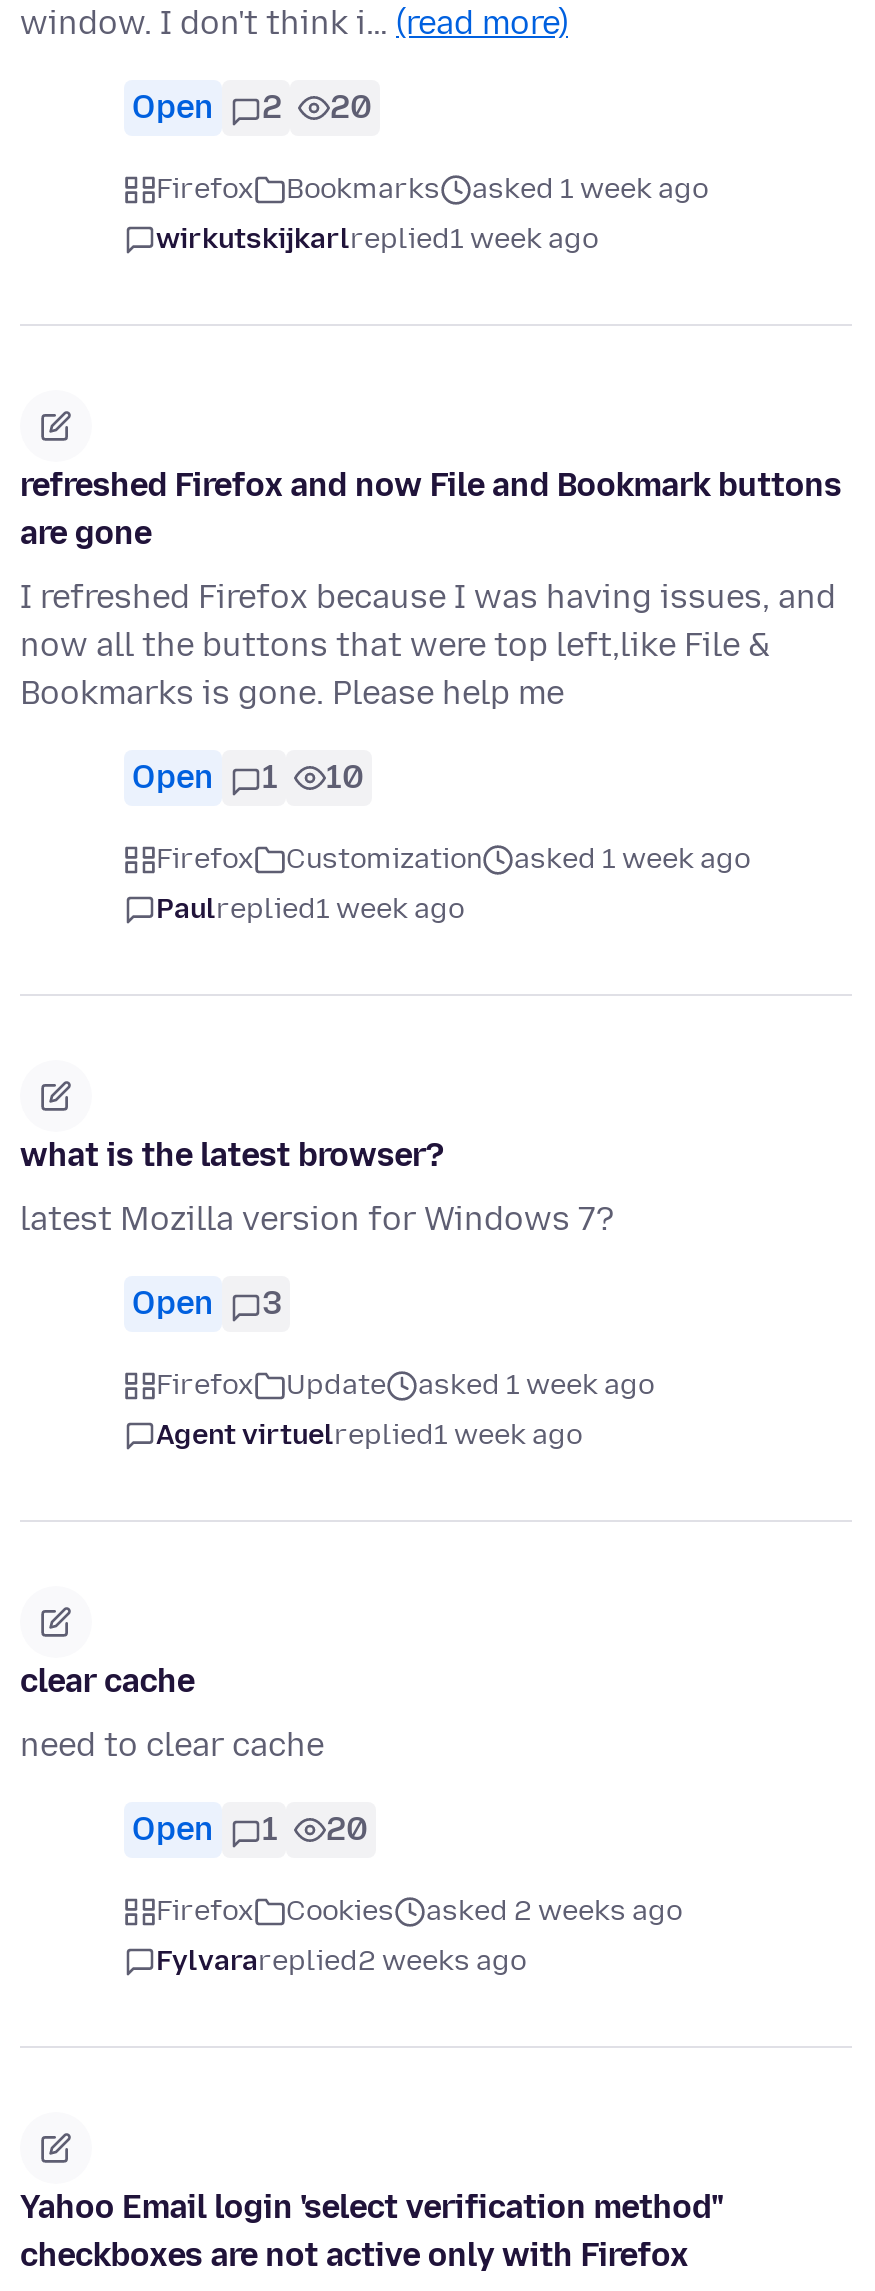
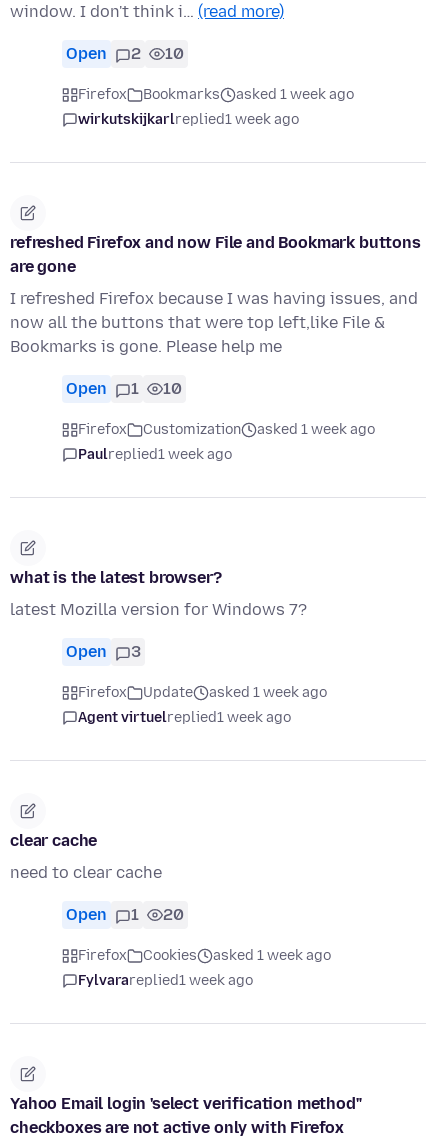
[132,89,372,127] Open 2 20 -> [66,44,184,63] Open 2 10
[426,1895,682,1929] asked 2 weeks ago -> [213,947,331,964] asked 1 week ago
[156,1945,526,1979] Fylvarareplied2 weeks ago -> [78,972,253,989] Fylvarareplied1 week ago

